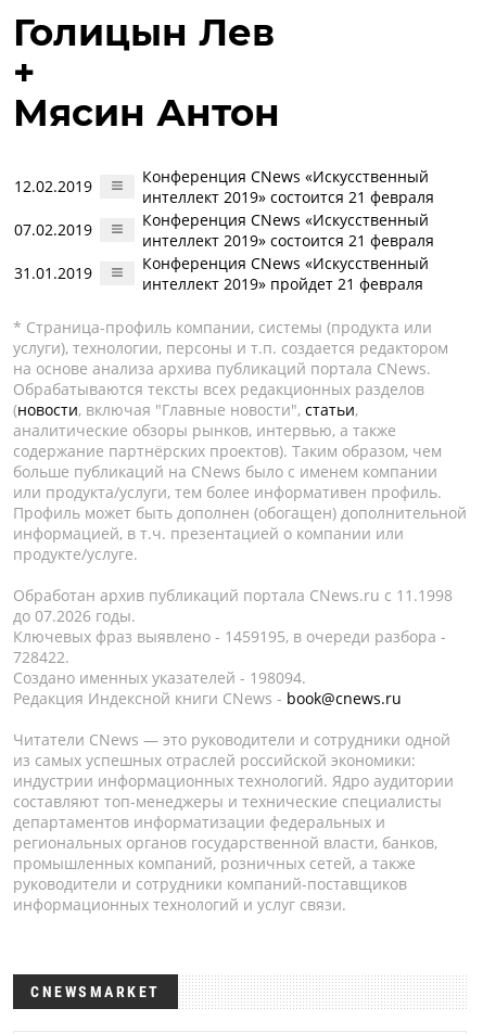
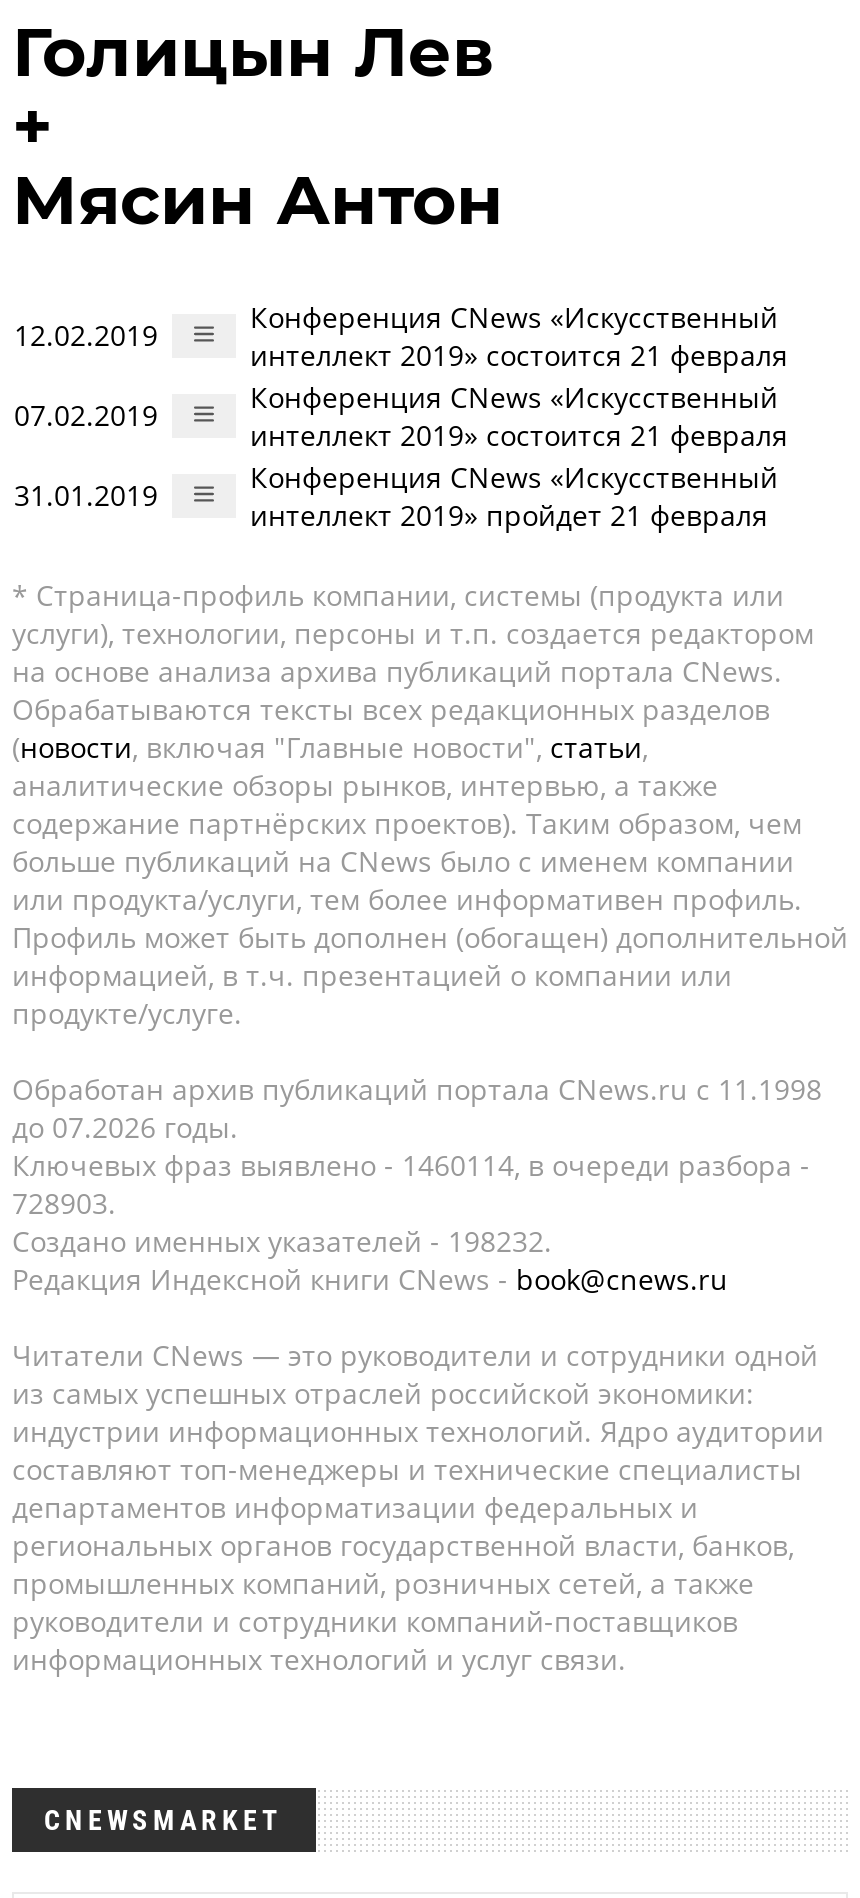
[13,626,446,647] Ключевых фраз выявлено - 1459195, в очереди разбора - -> [12,1146,810,1184] Ключевых фраз выявлено - 1460114, в очереди разбора -
[13,647,69,667] 728422. -> [12,1184,116,1222] 728903.
[13,667,306,688] Создано именных указателей - 198094. -> [12,1222,552,1260] Создано именных указателей - 198232.

